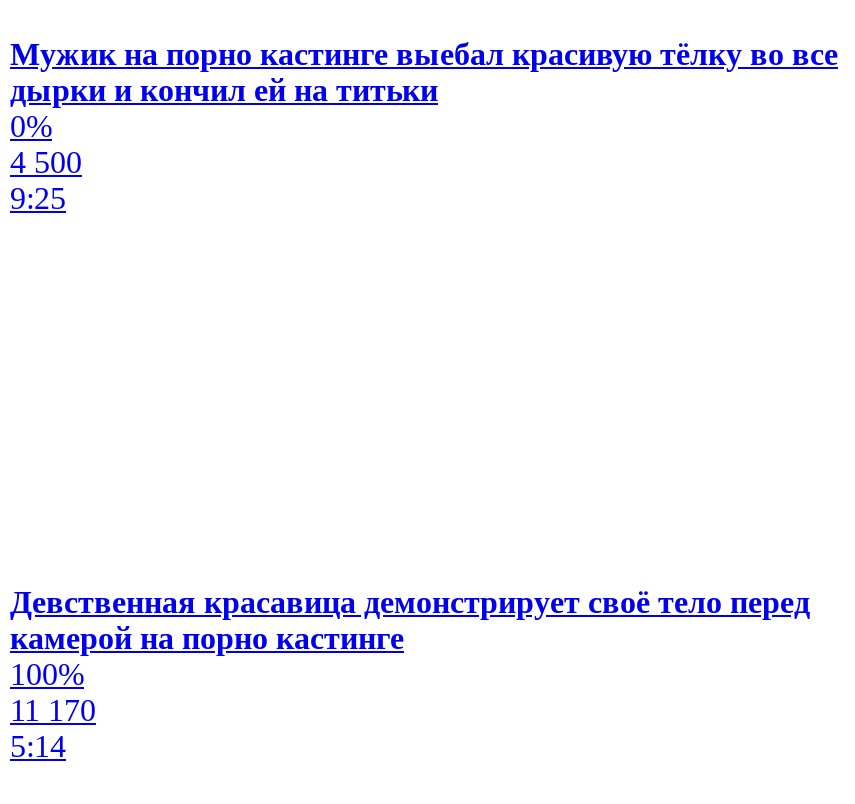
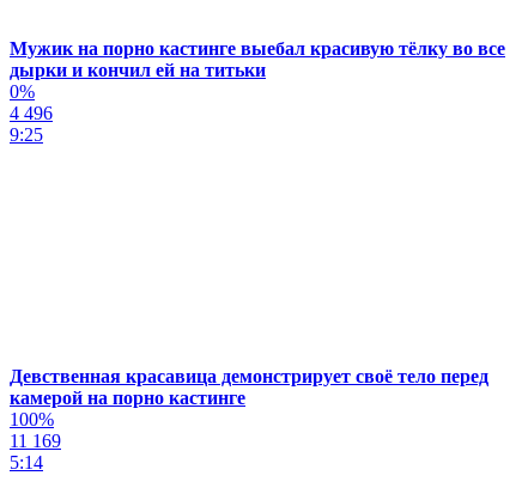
[10,145,82,179] 4 500 -> [10,103,53,123] 4 496
[10,693,96,727] 11 170 -> [10,431,61,451] 11 169

